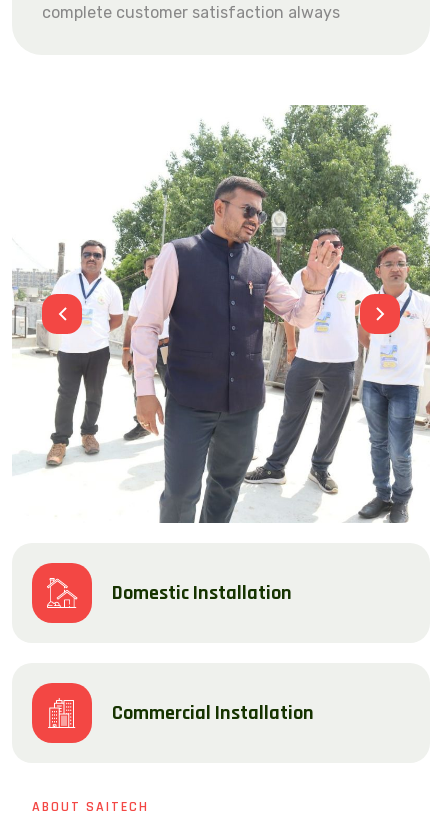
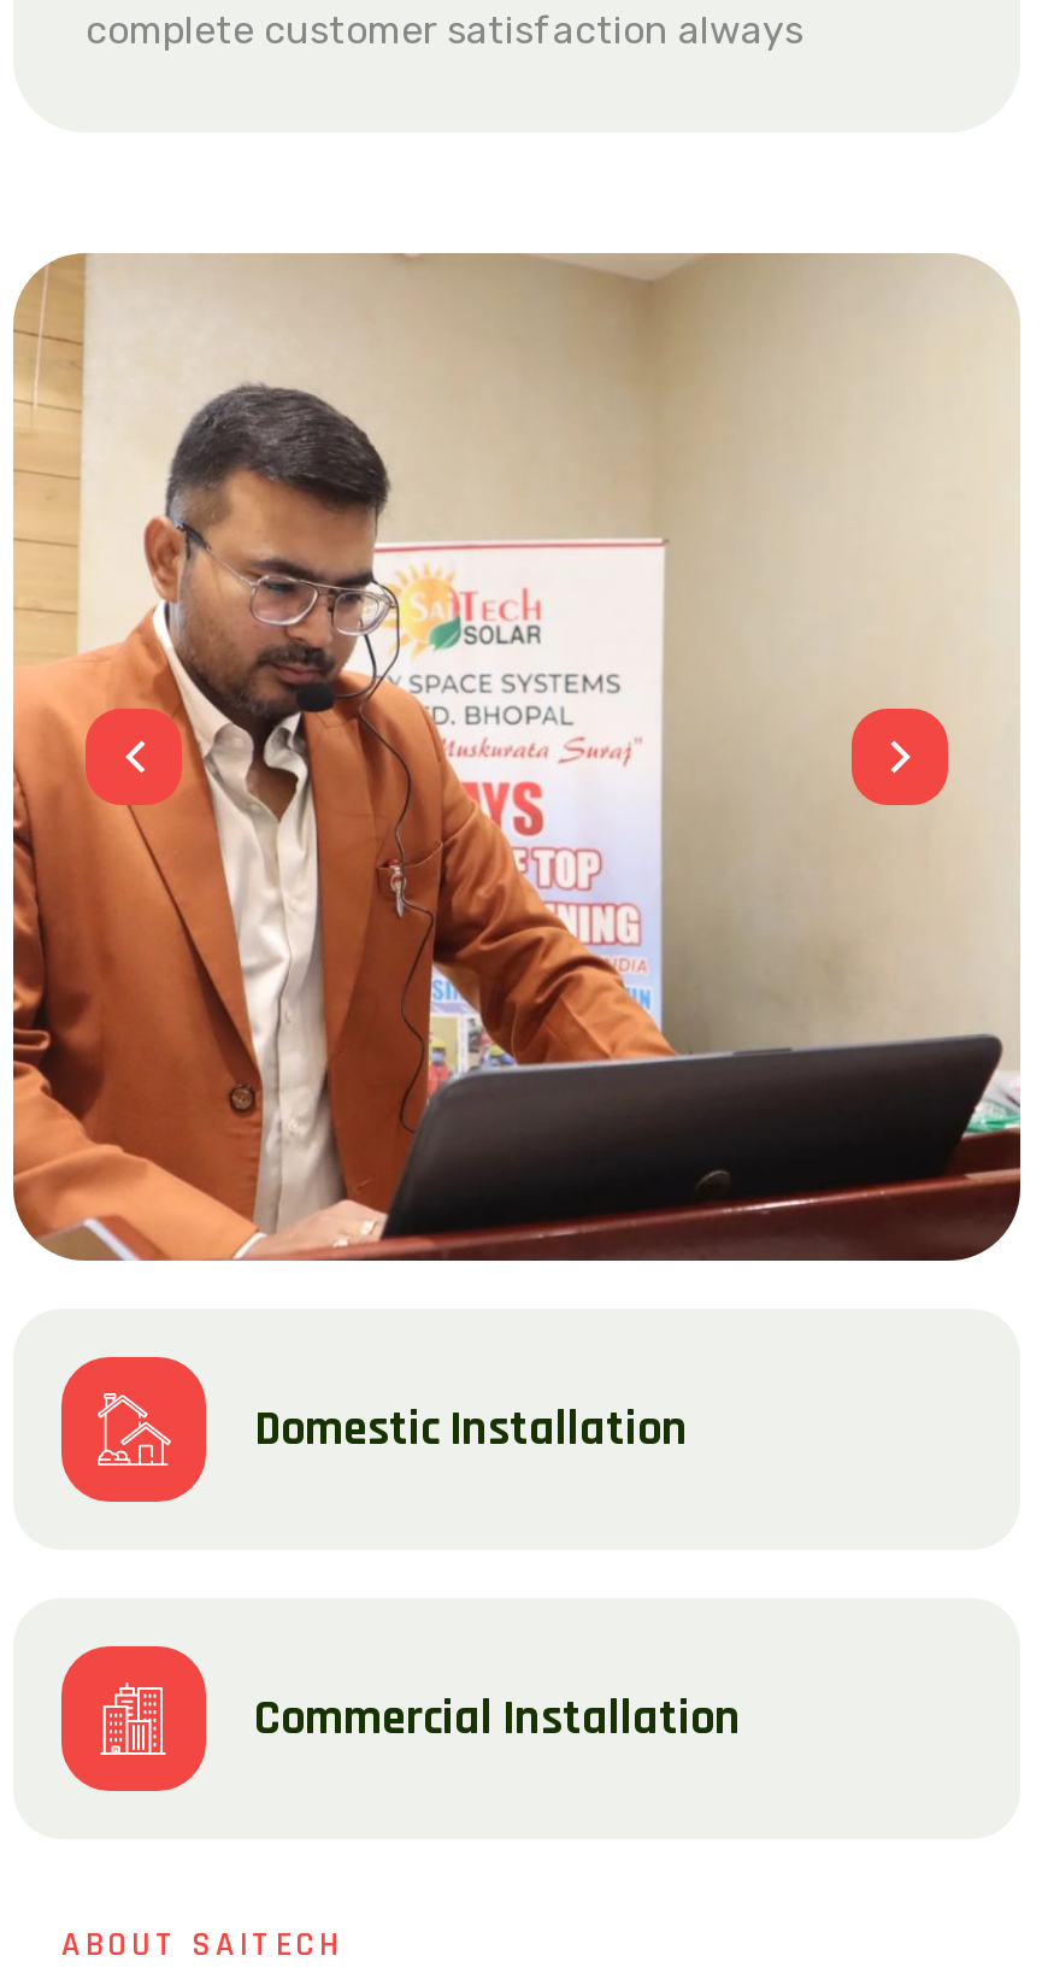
[12,105,431,524] [image] -> [11,251,1023,1263] [image]

